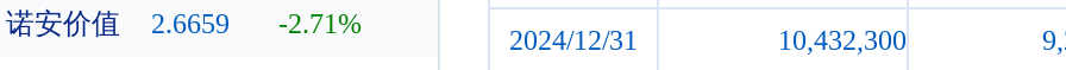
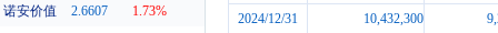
[151,7,230,40] 2.6659 -> [71,3,107,19] 2.6607
[278,7,362,40] -2.71% -> [132,3,167,19] 1.73%

